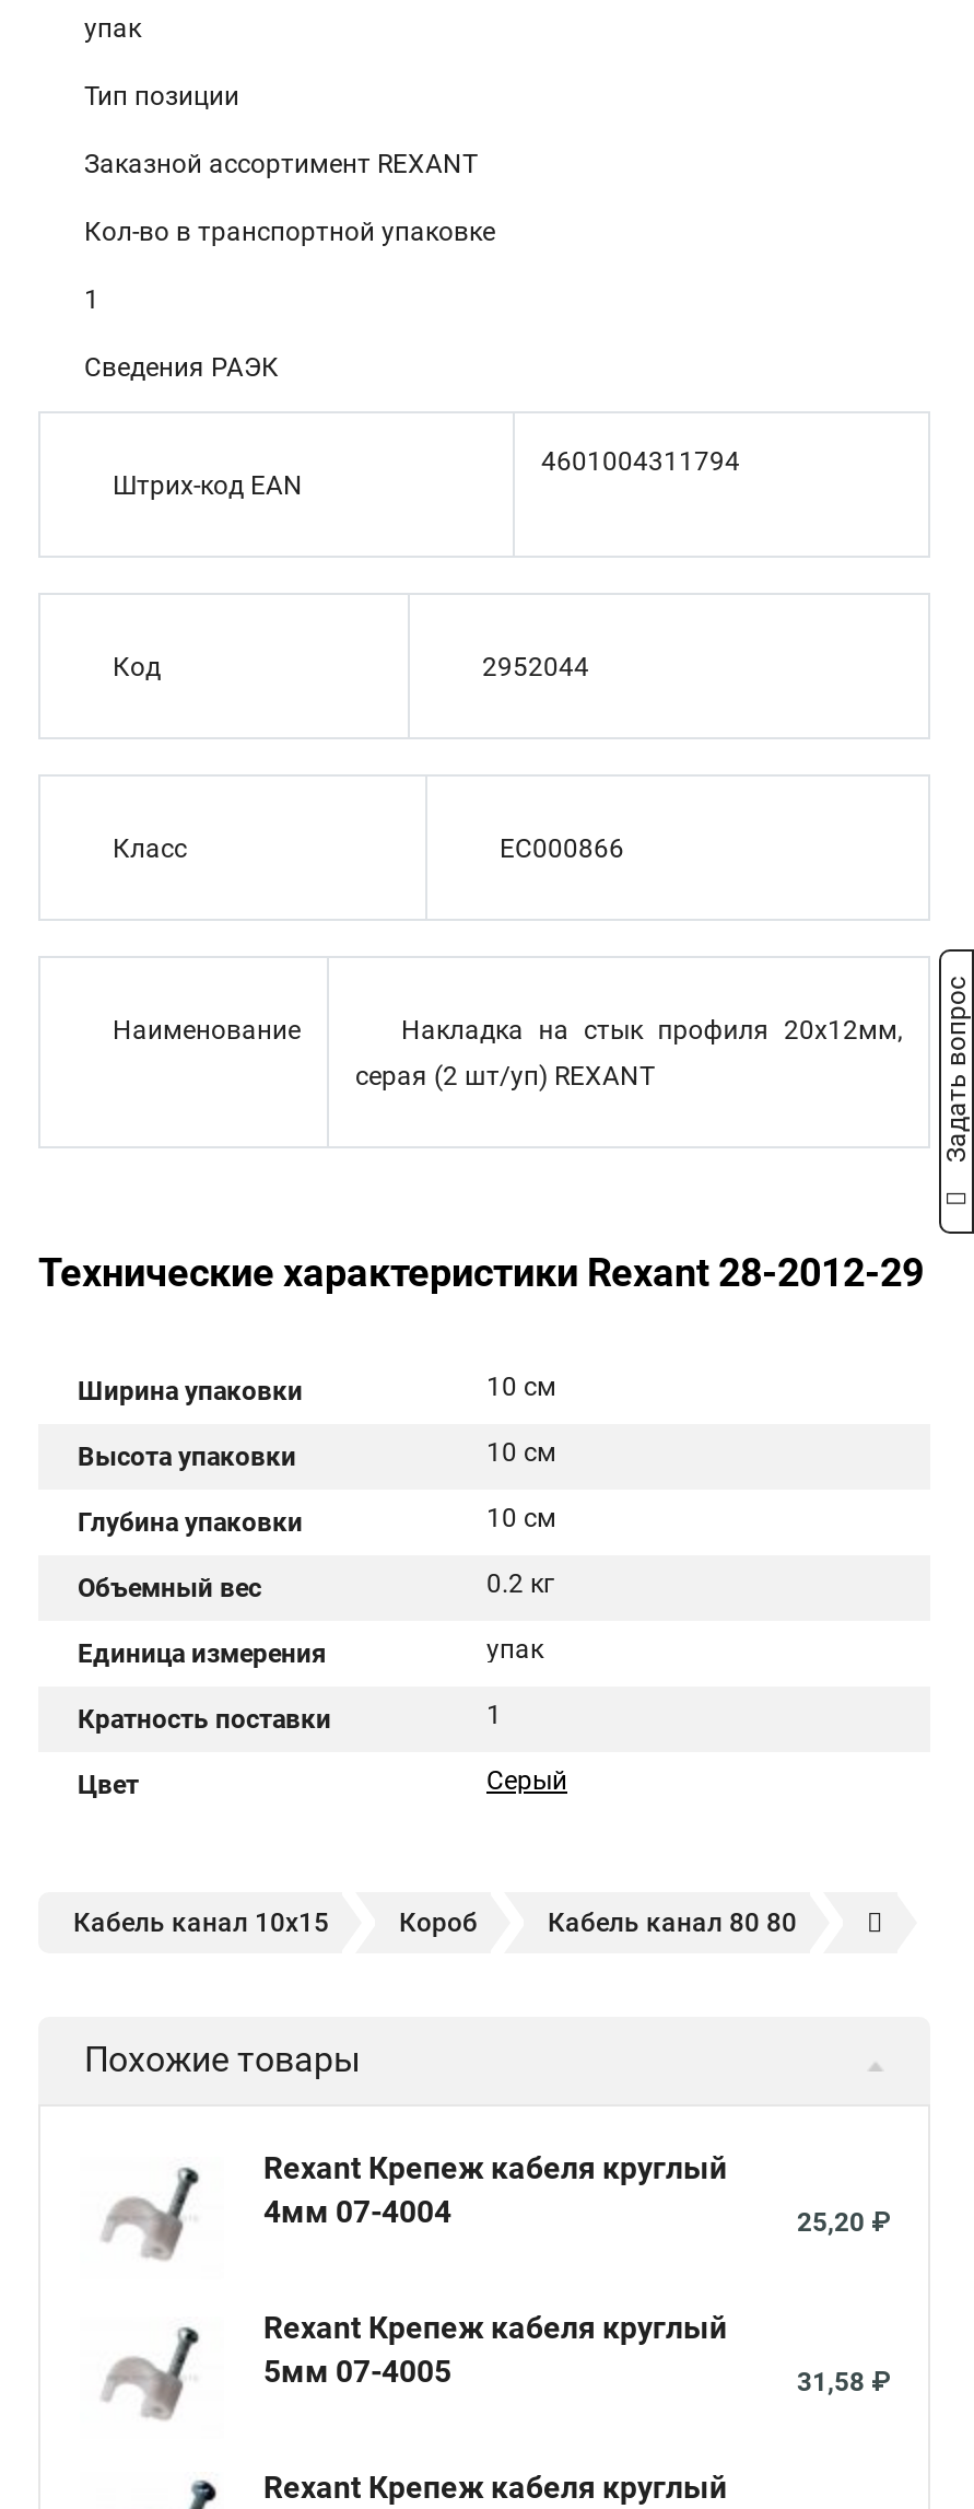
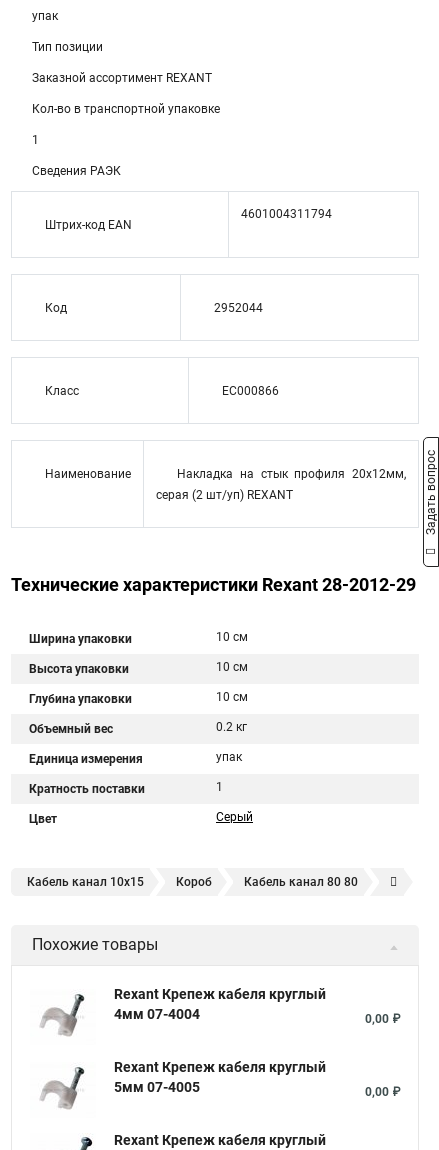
[797,2207,889,2238] 25,20 ₽ -> [365,1012,400,1026] 0,00 ₽
[797,2367,889,2397] 31,58 ₽ -> [365,1085,400,1099] 0,00 ₽

